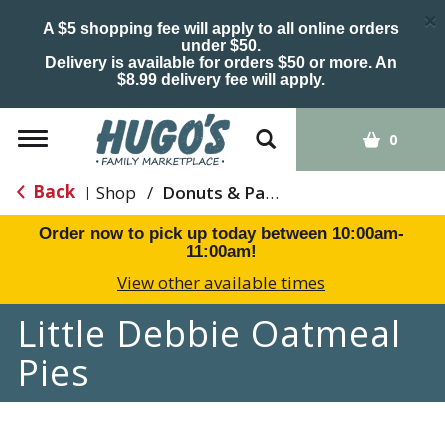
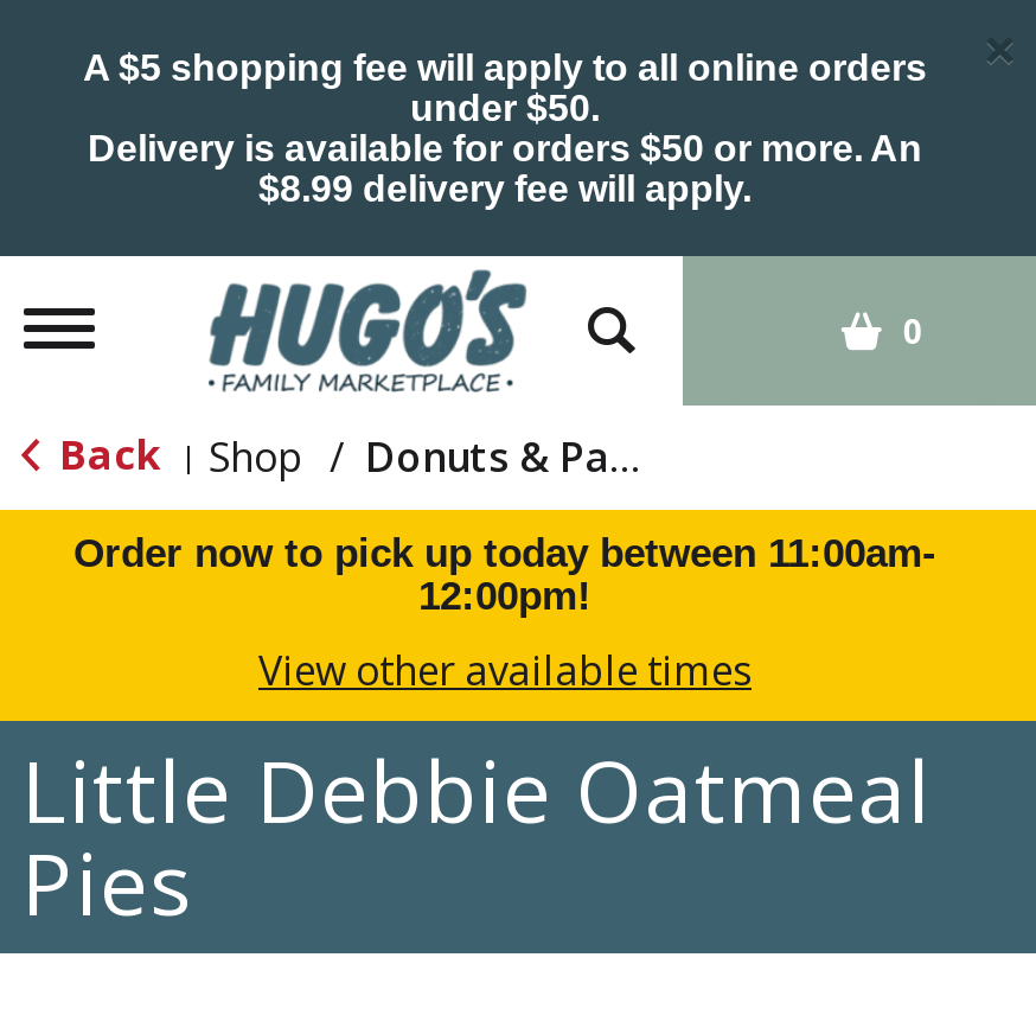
[38,224,403,261] Order now to pick up today between 10:00am- | 11:00am! -> [73,531,936,619] Order now to pick up today between 11:00am- | 12:00pm!

